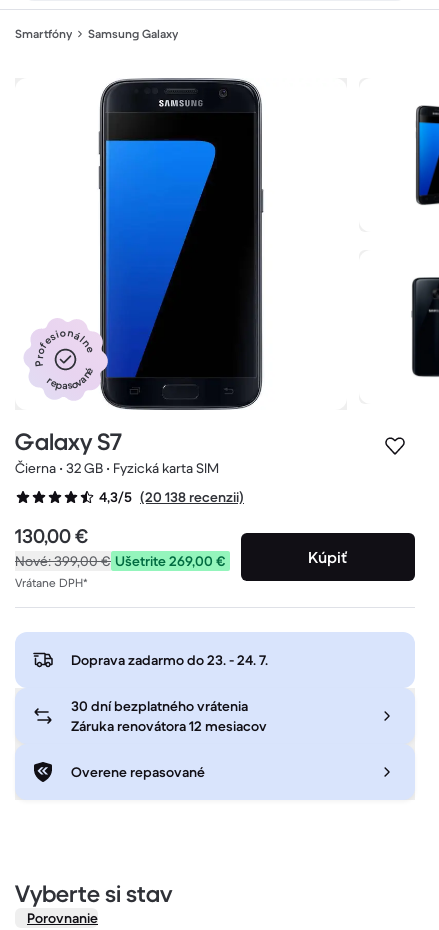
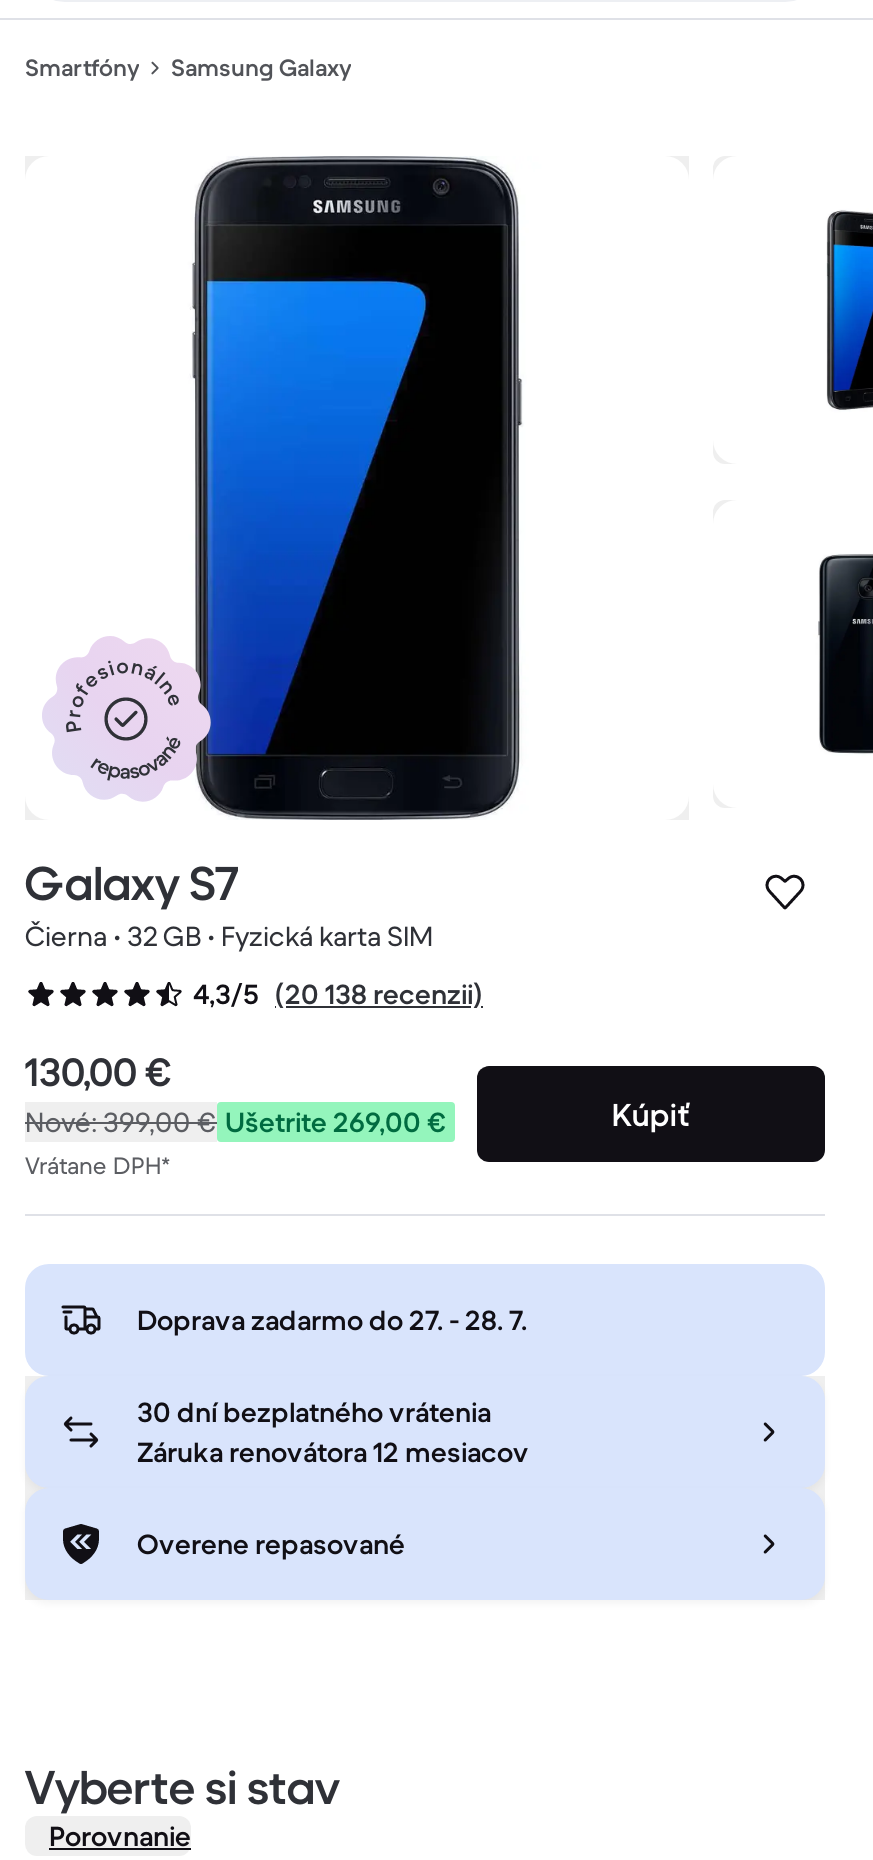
[71,651,268,669] Doprava zadarmo do 23. - 24. 7. -> [137,1303,527,1339] Doprava zadarmo do 27. - 28. 7.

